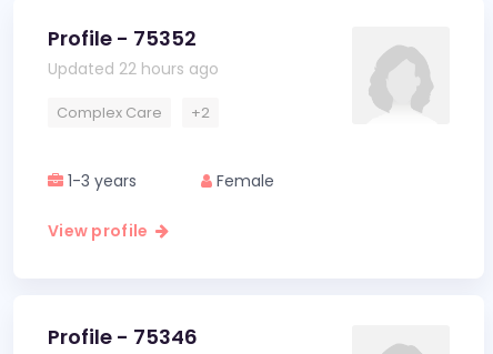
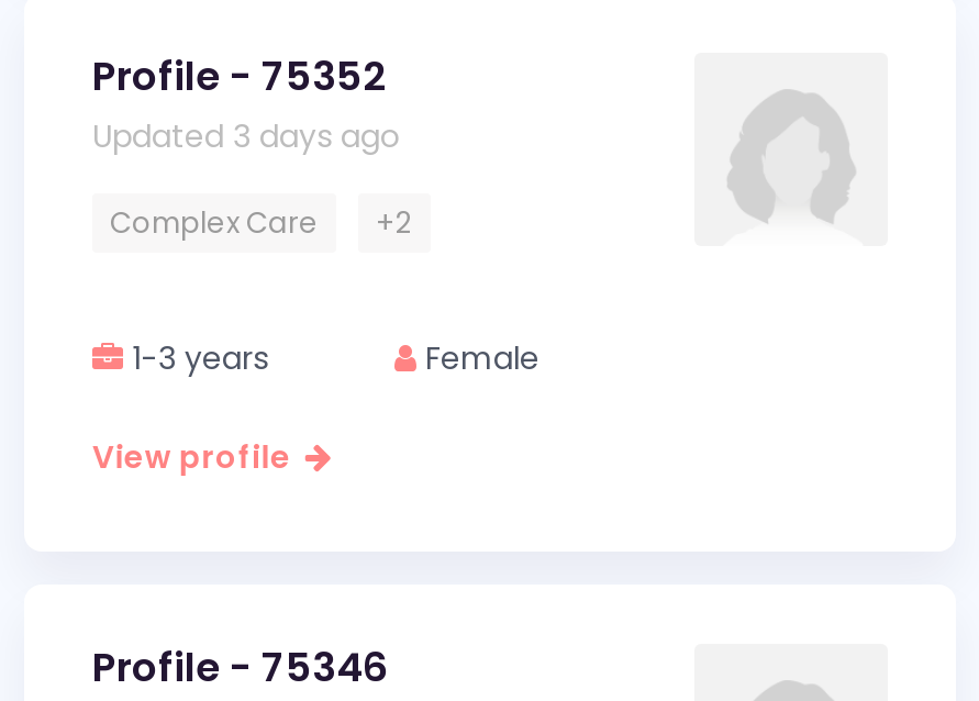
[48,58,219,80] Updated 22 hours ago -> [92,114,400,158] Updated 3 days ago

